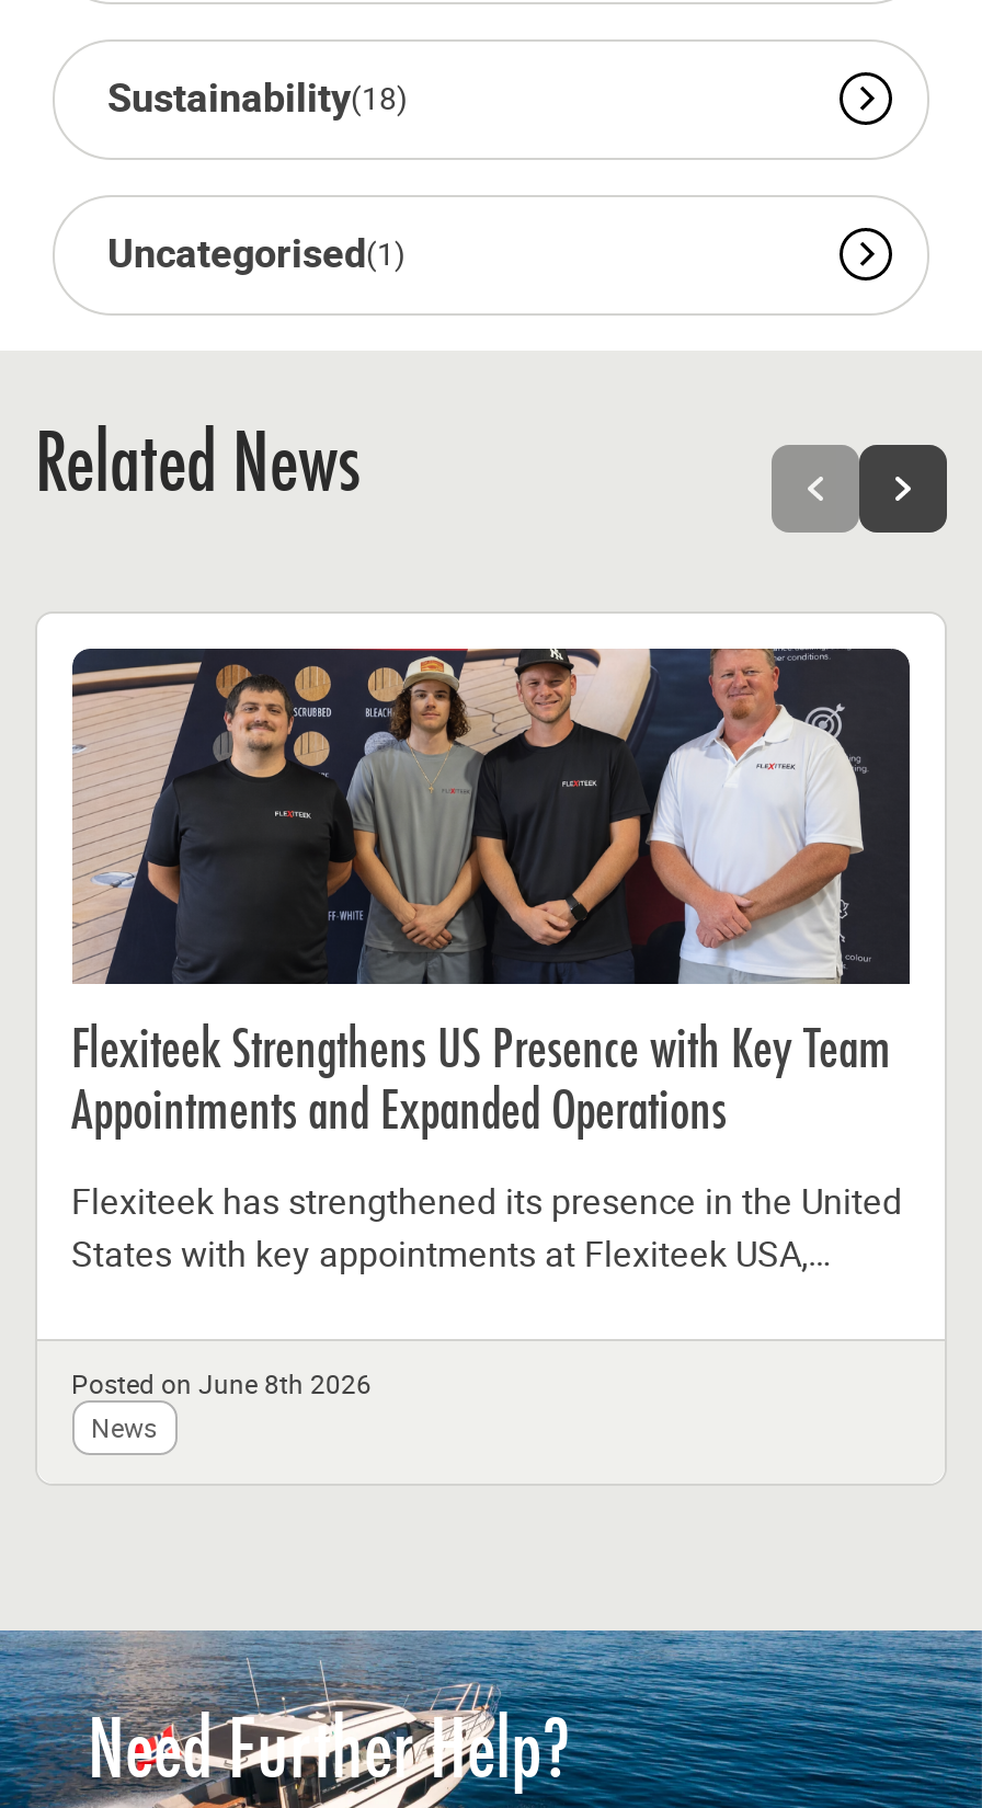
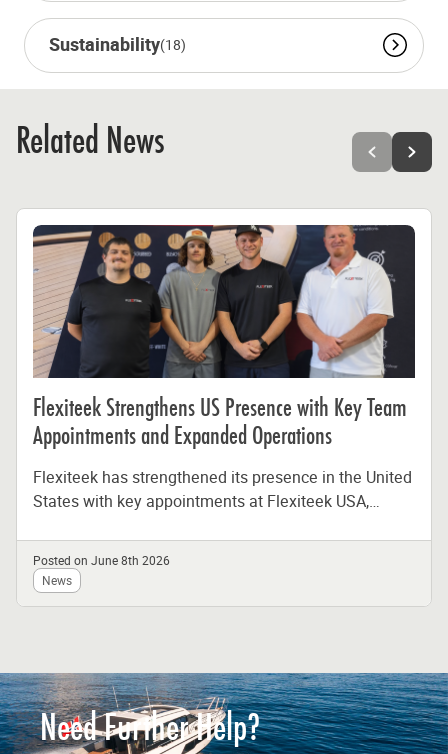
[107,225,406,282] Uncategorised(1) -> none

